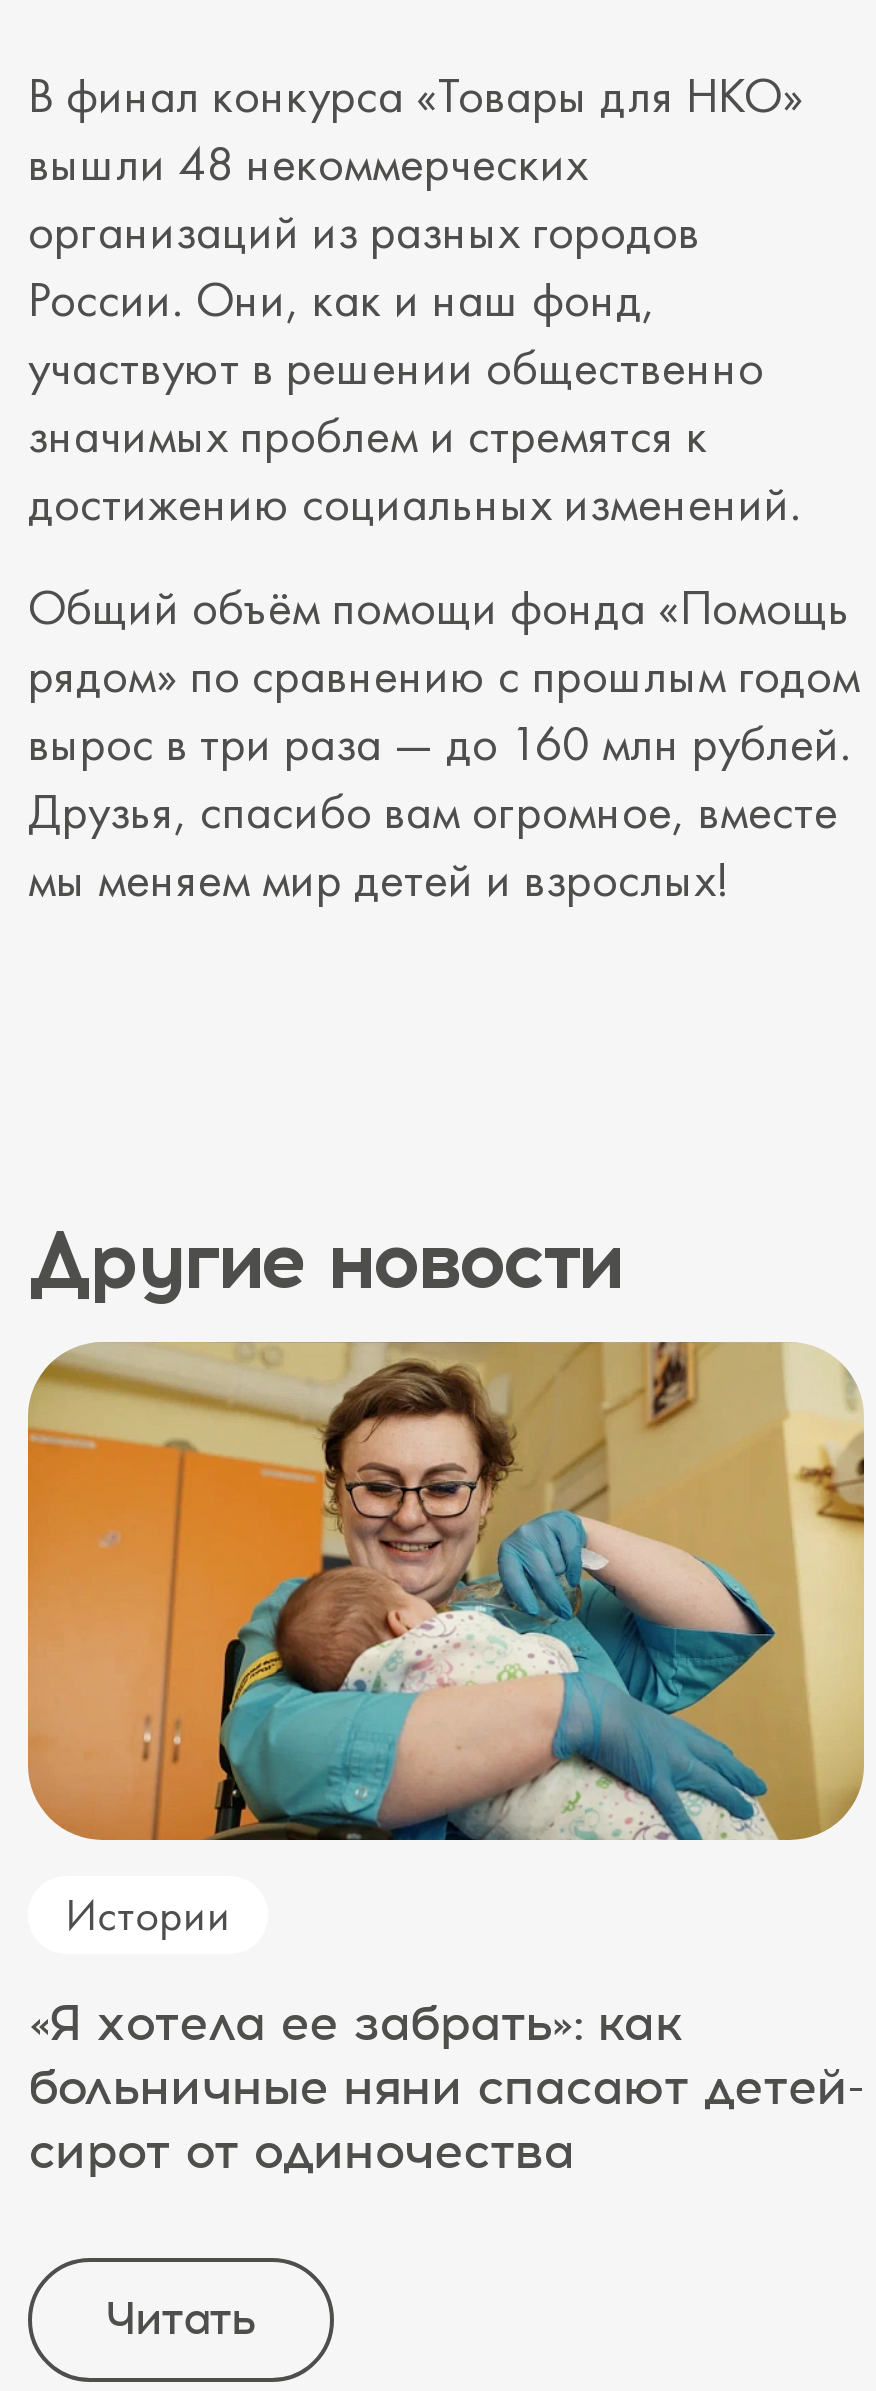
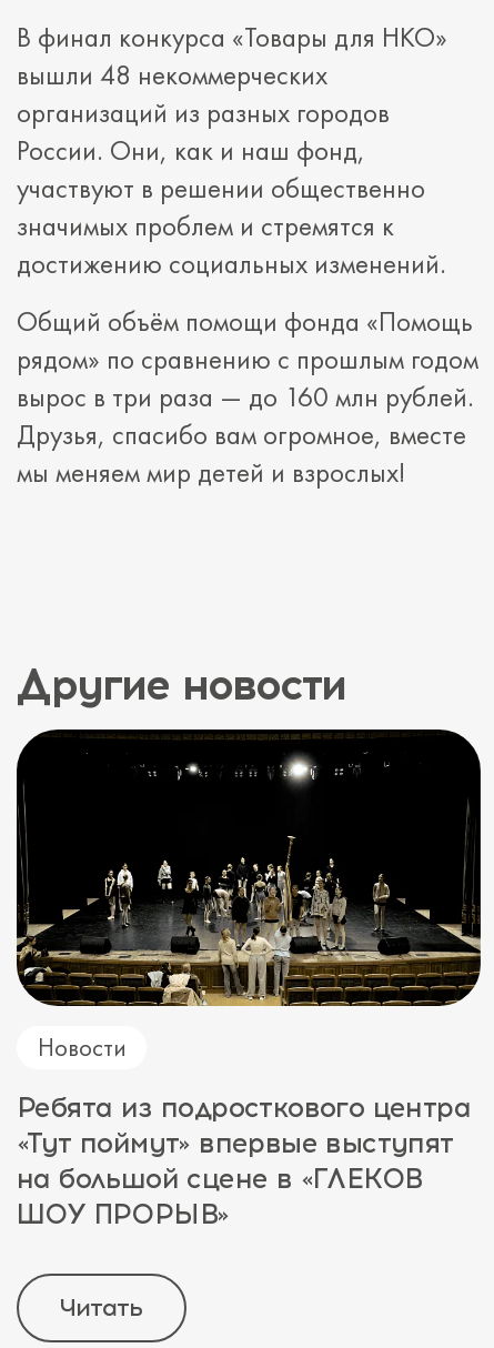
[26,1340,866,1944] [image] | Истории -> [16,728,482,1064] [image] | Новости
[28,1993,862,2181] «Я хотела ее забрать»: как | больничные няни спасают детей- | сирот от одиночества -> [17,1091,471,1231] Ребята из подросткового центра | «Тут поймут» впервые выступят | на большой сцене в «ГЛЕКОВ | ШОУ ПРОРЫВ»

